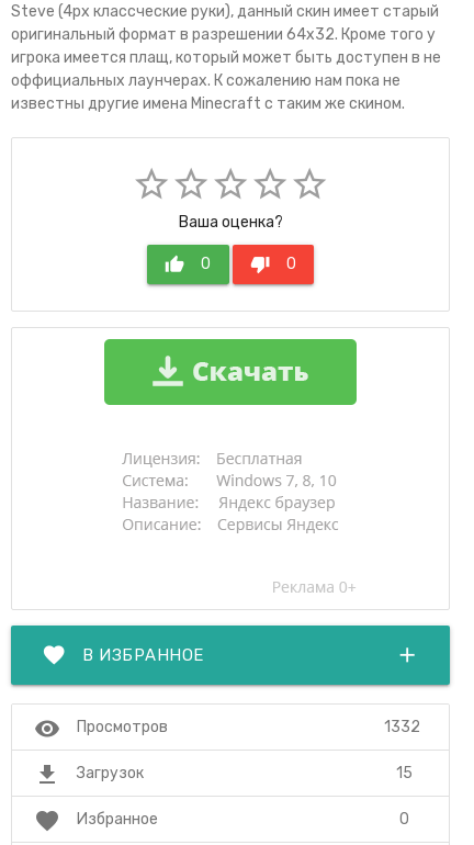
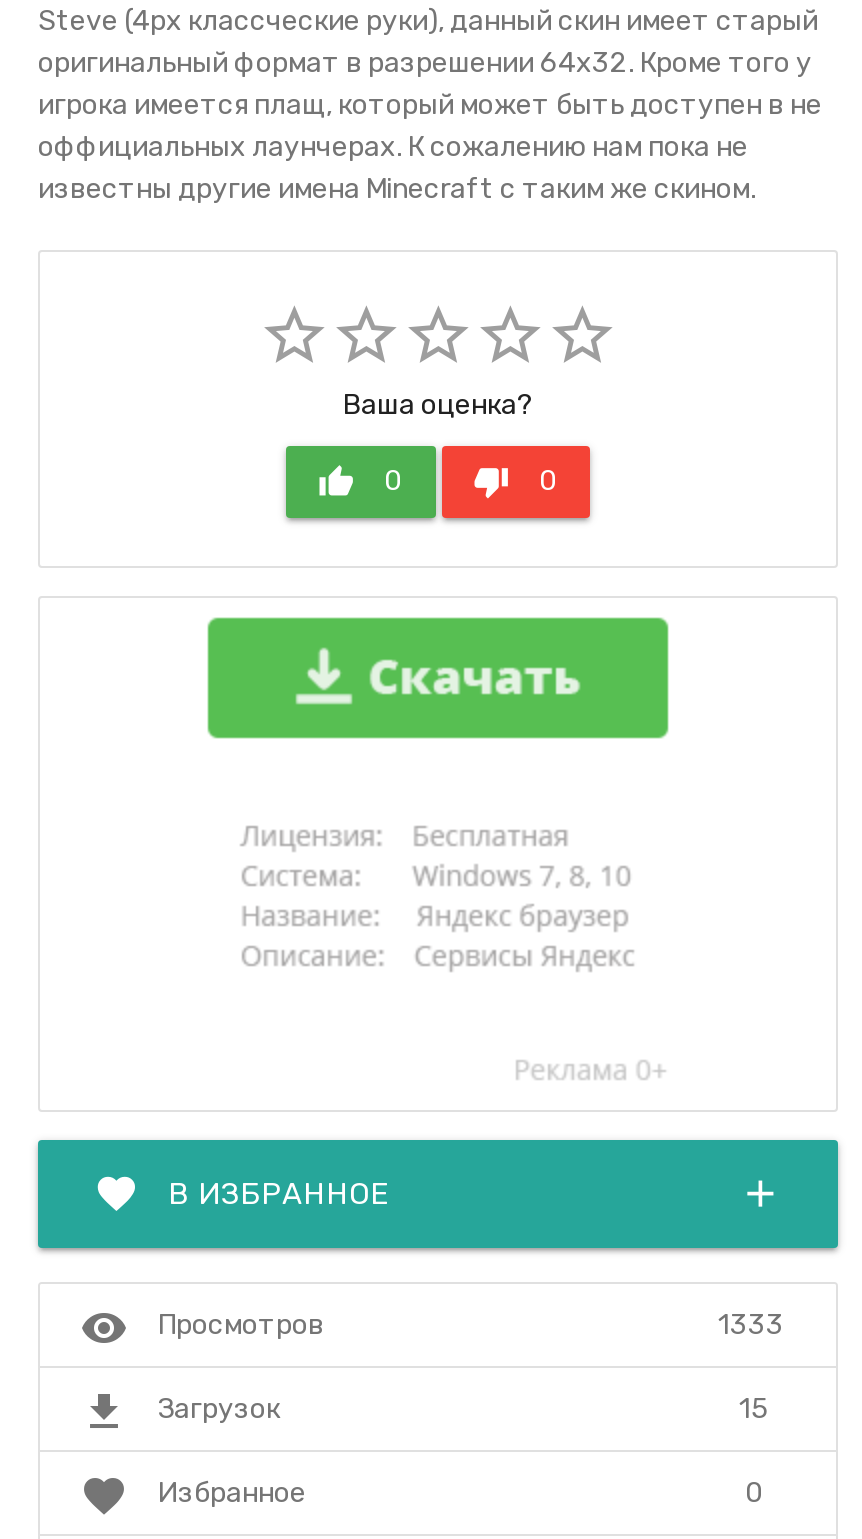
[384,717,420,736] 1332 -> [718,1307,784,1341] 1333

